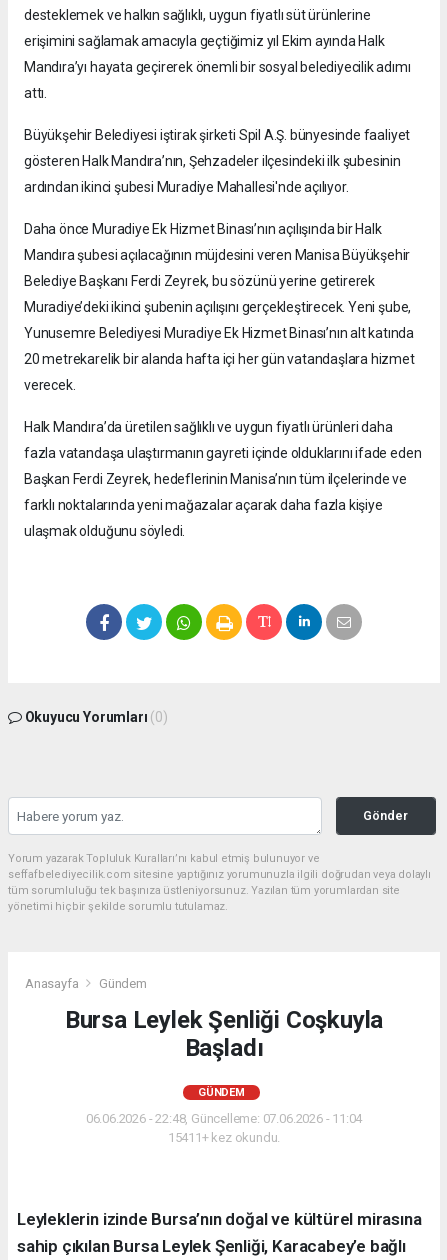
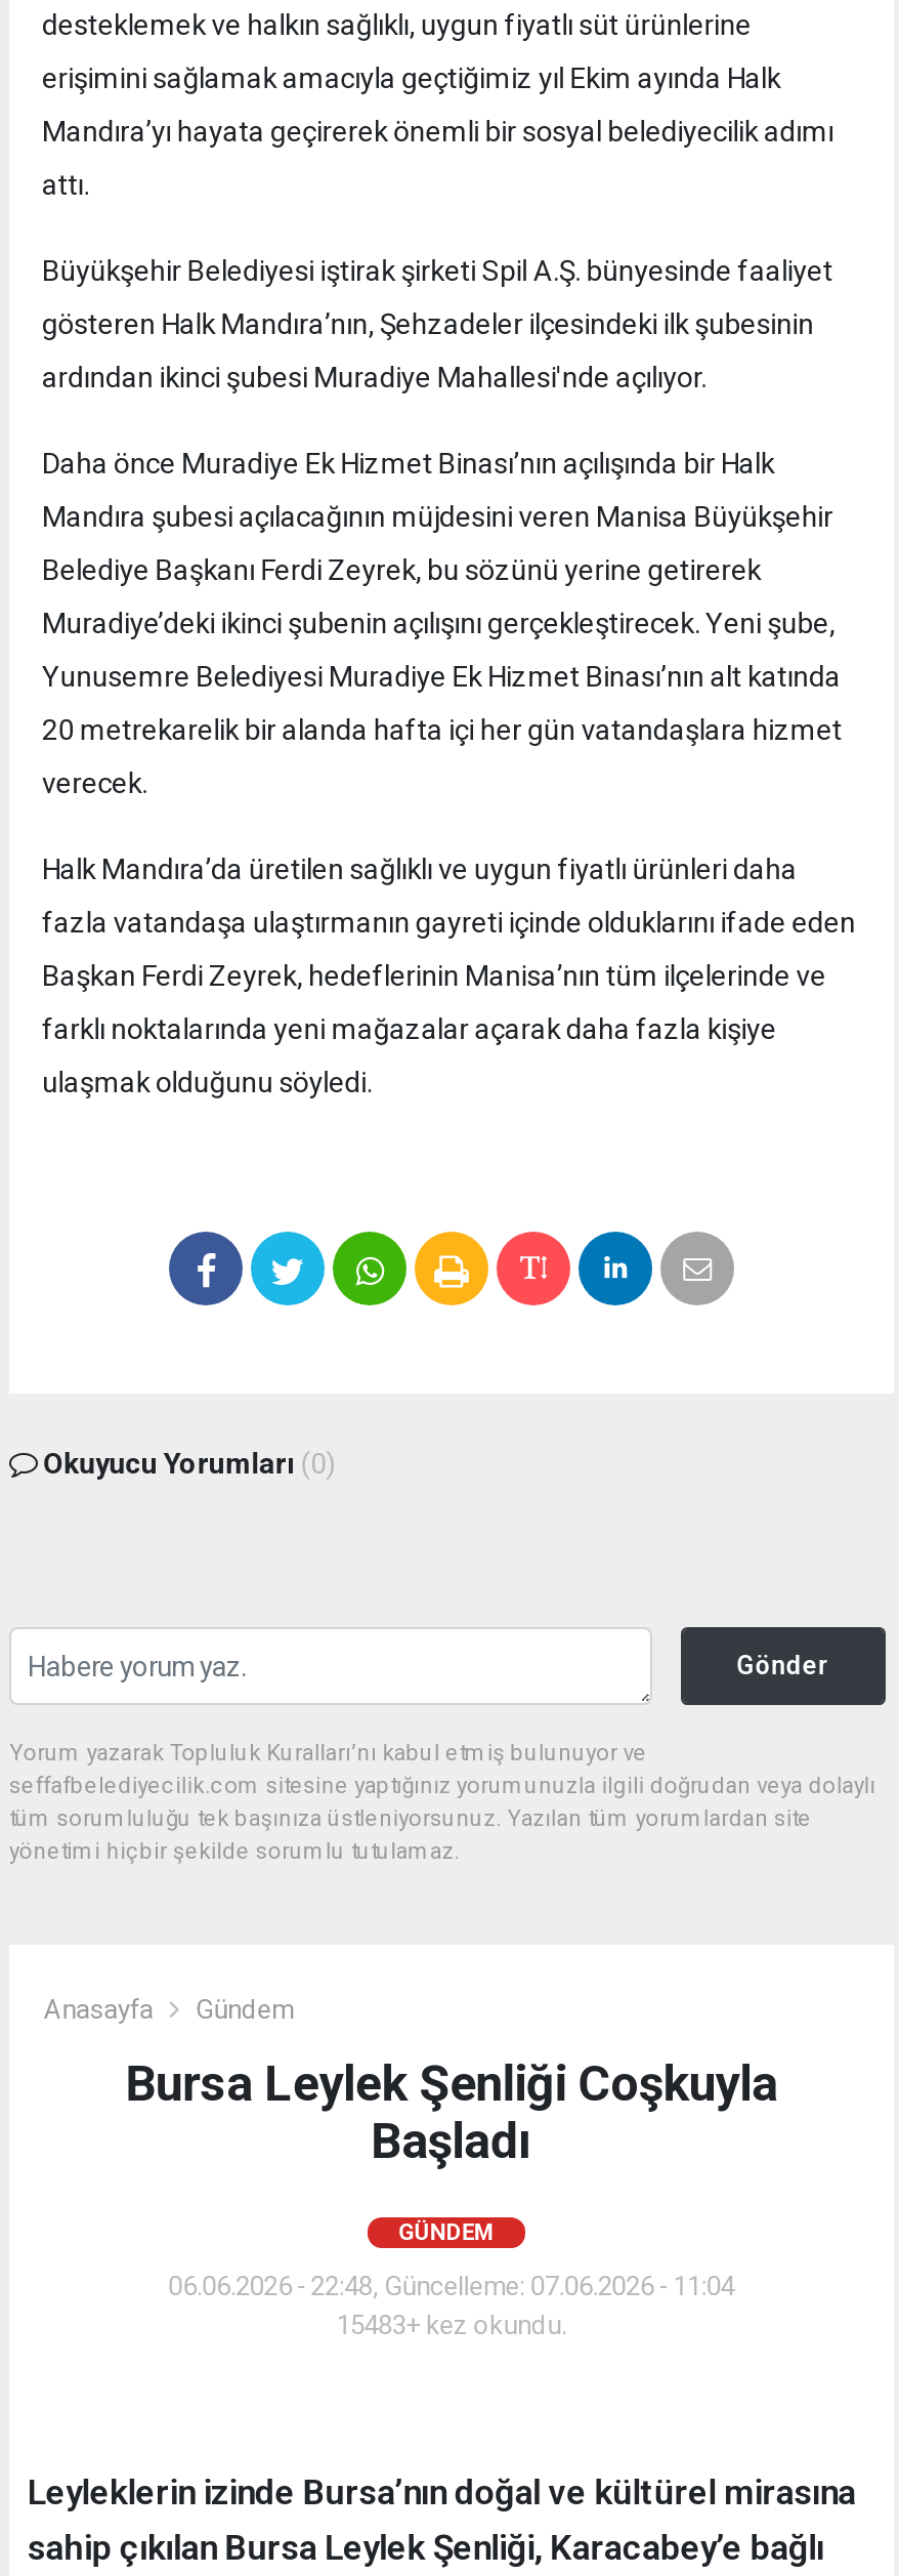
[168,1130,280,1145] 15411+ kez okundu. -> [336,2310,567,2340] 15483+ kez okundu.

